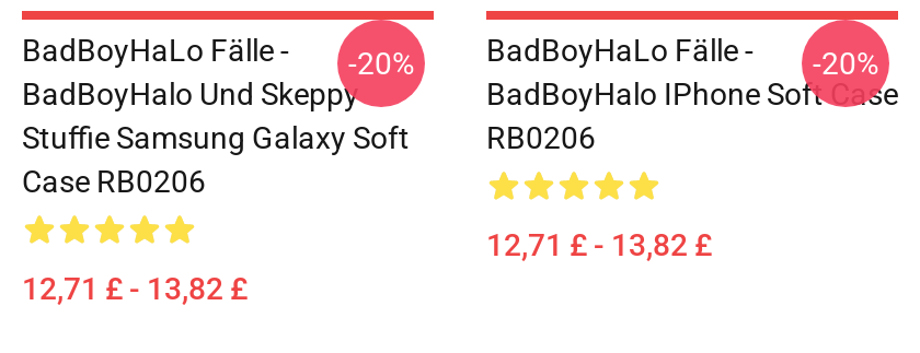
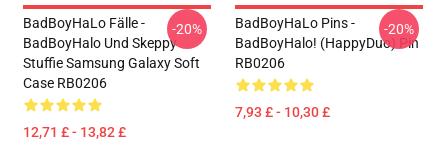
[486,33,898,111] BadBoyHaLo Fälle - | BadBoyHalo IPhone Soft Case -> [235,15,419,51] BadBoyHaLo Pins - | BadBoyHalo! (HappyDuo) Pin
[486,227,712,262] 12,71 £ - 13,82 £ -> [235,104,330,120] 7,93 £ - 10,30 £

